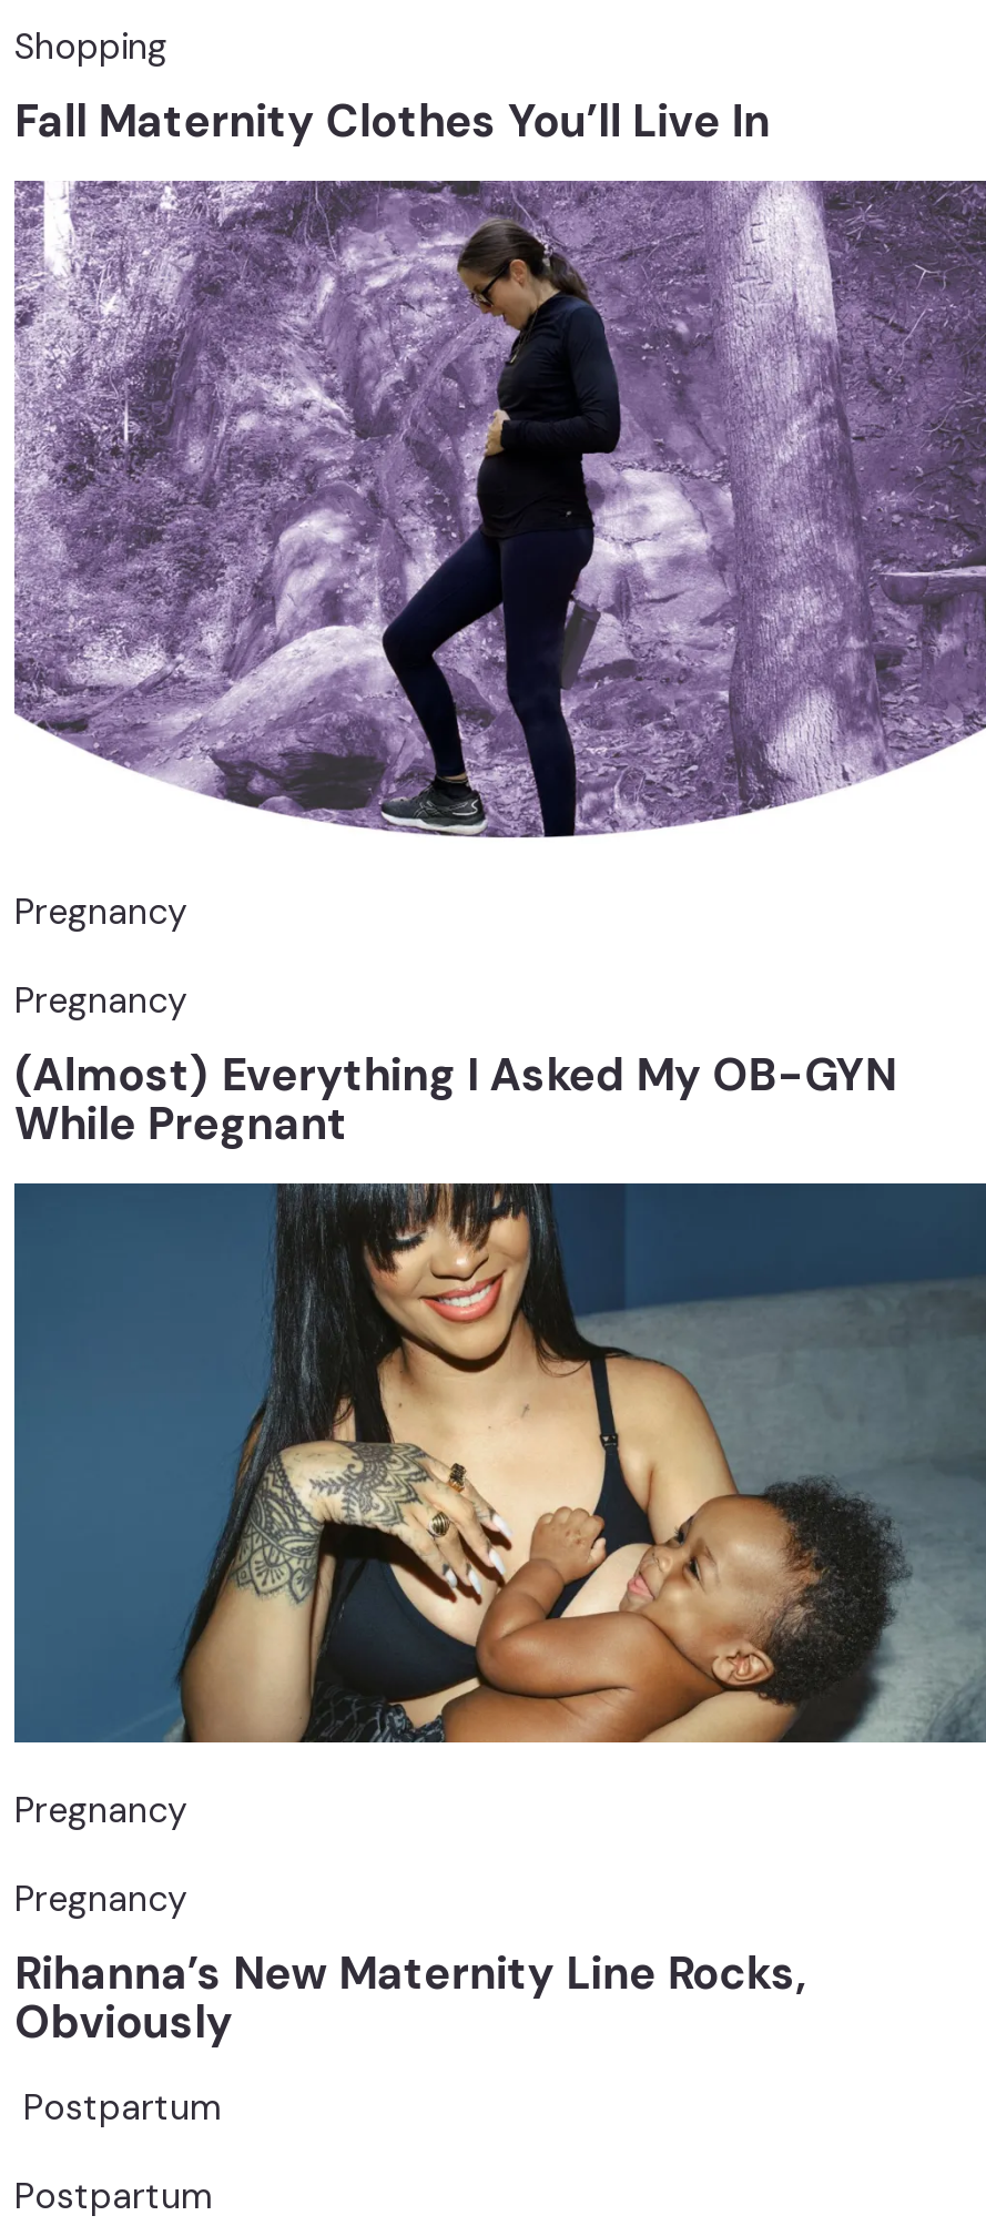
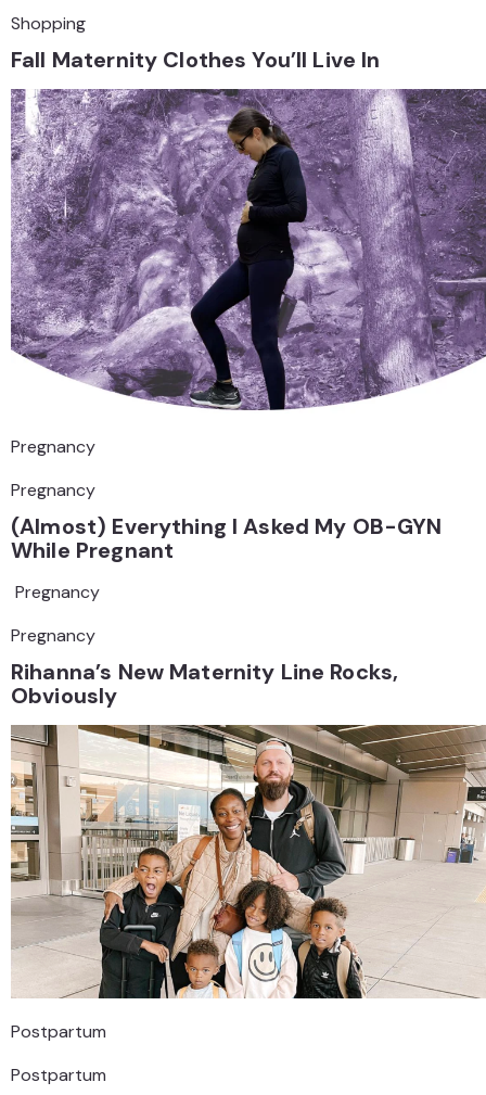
[12,1181,979,1745] [image] -> [10,724,483,999] [image]
moved [14,1787,807,2051] -> [11,581,398,710]: Pregnancy | Pregnancy | Rihanna’s New Maternity Line Rocks, | Obviously

